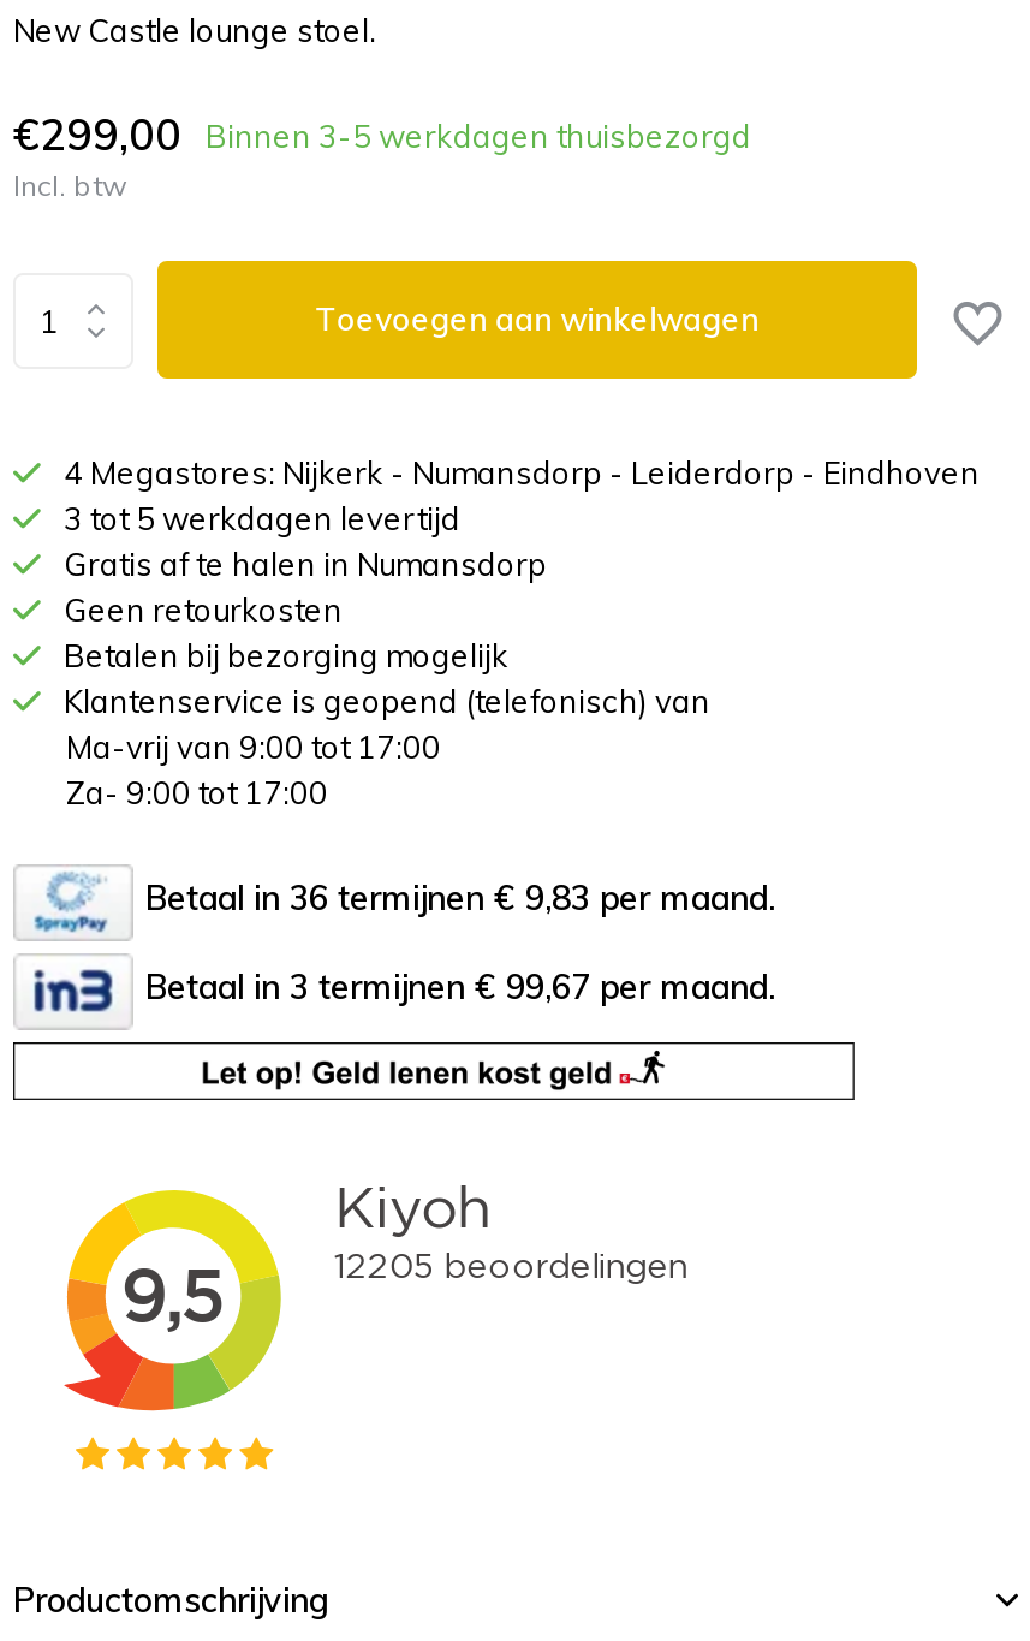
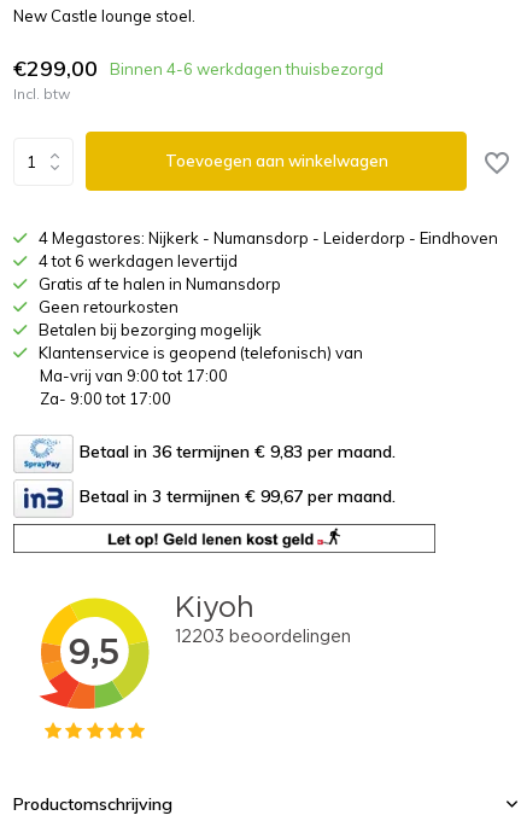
[206,115,751,154] Binnen 3-5 werkdagen thuisbezorgd -> [110,59,384,78] Binnen 4-6 werkdagen thuisbezorgd
[64,499,460,537] 3 tot 5 werkdagen levertijd -> [39,251,238,270] 4 tot 6 werkdagen levertijd

